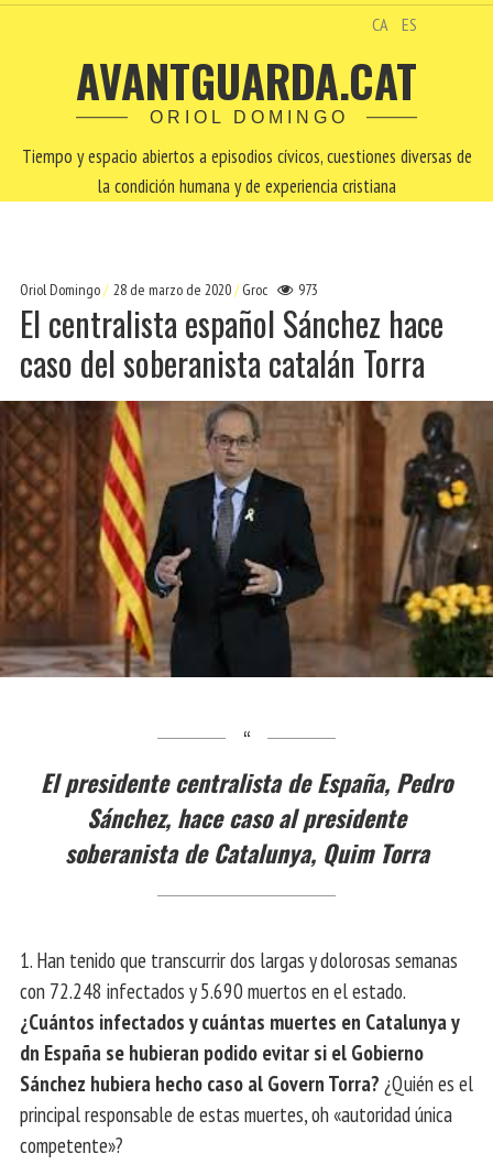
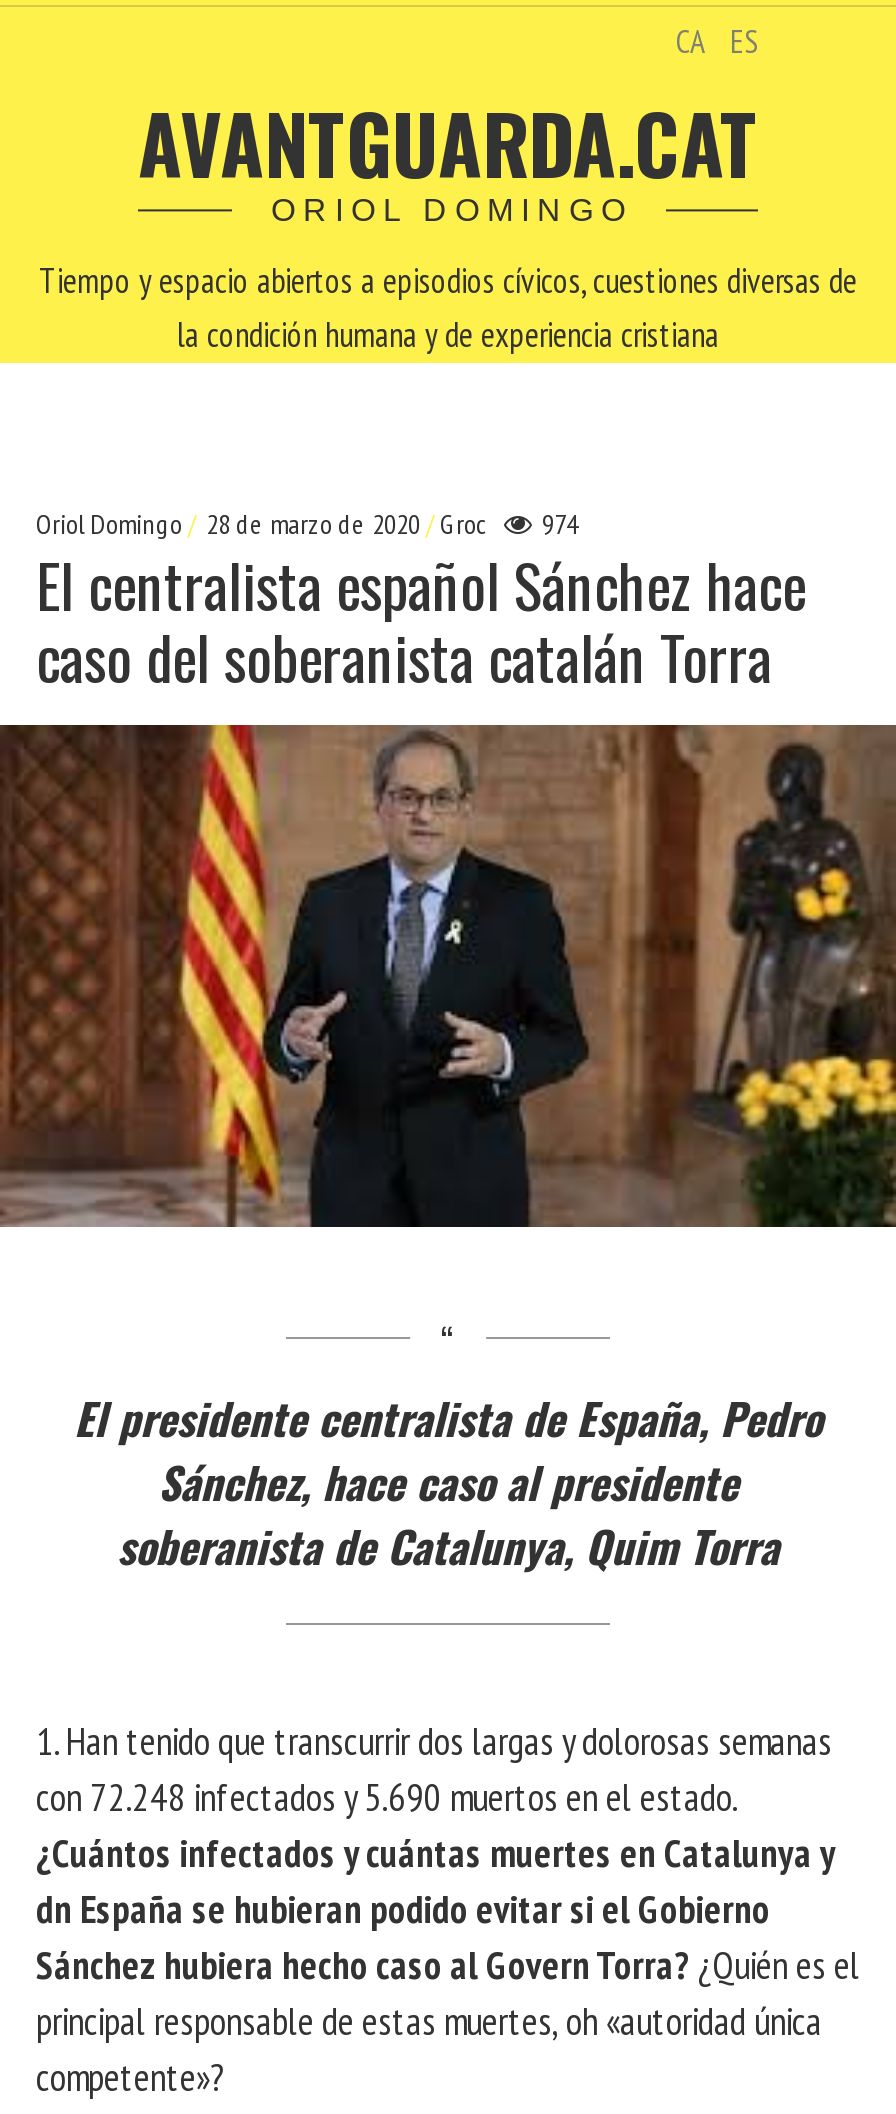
[20,280,318,300] Oriol Domingo 28 de marzo de 2020 Groc 973 -> [36,506,578,542] Oriol Domingo 28 de marzo de 2020 Groc 974

